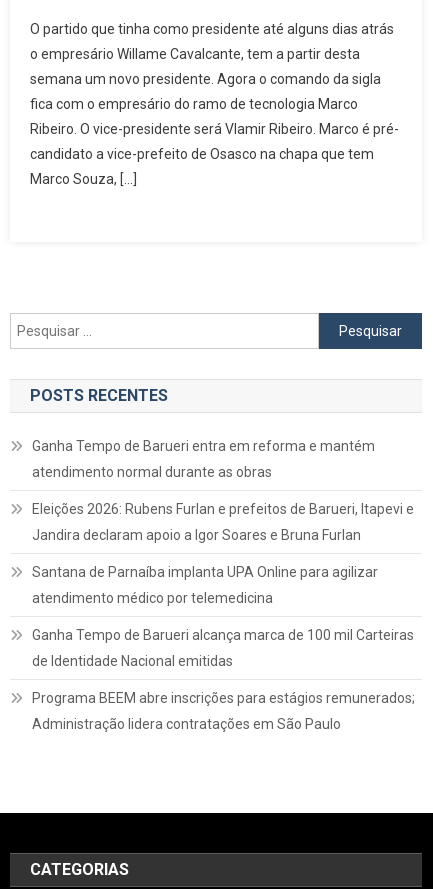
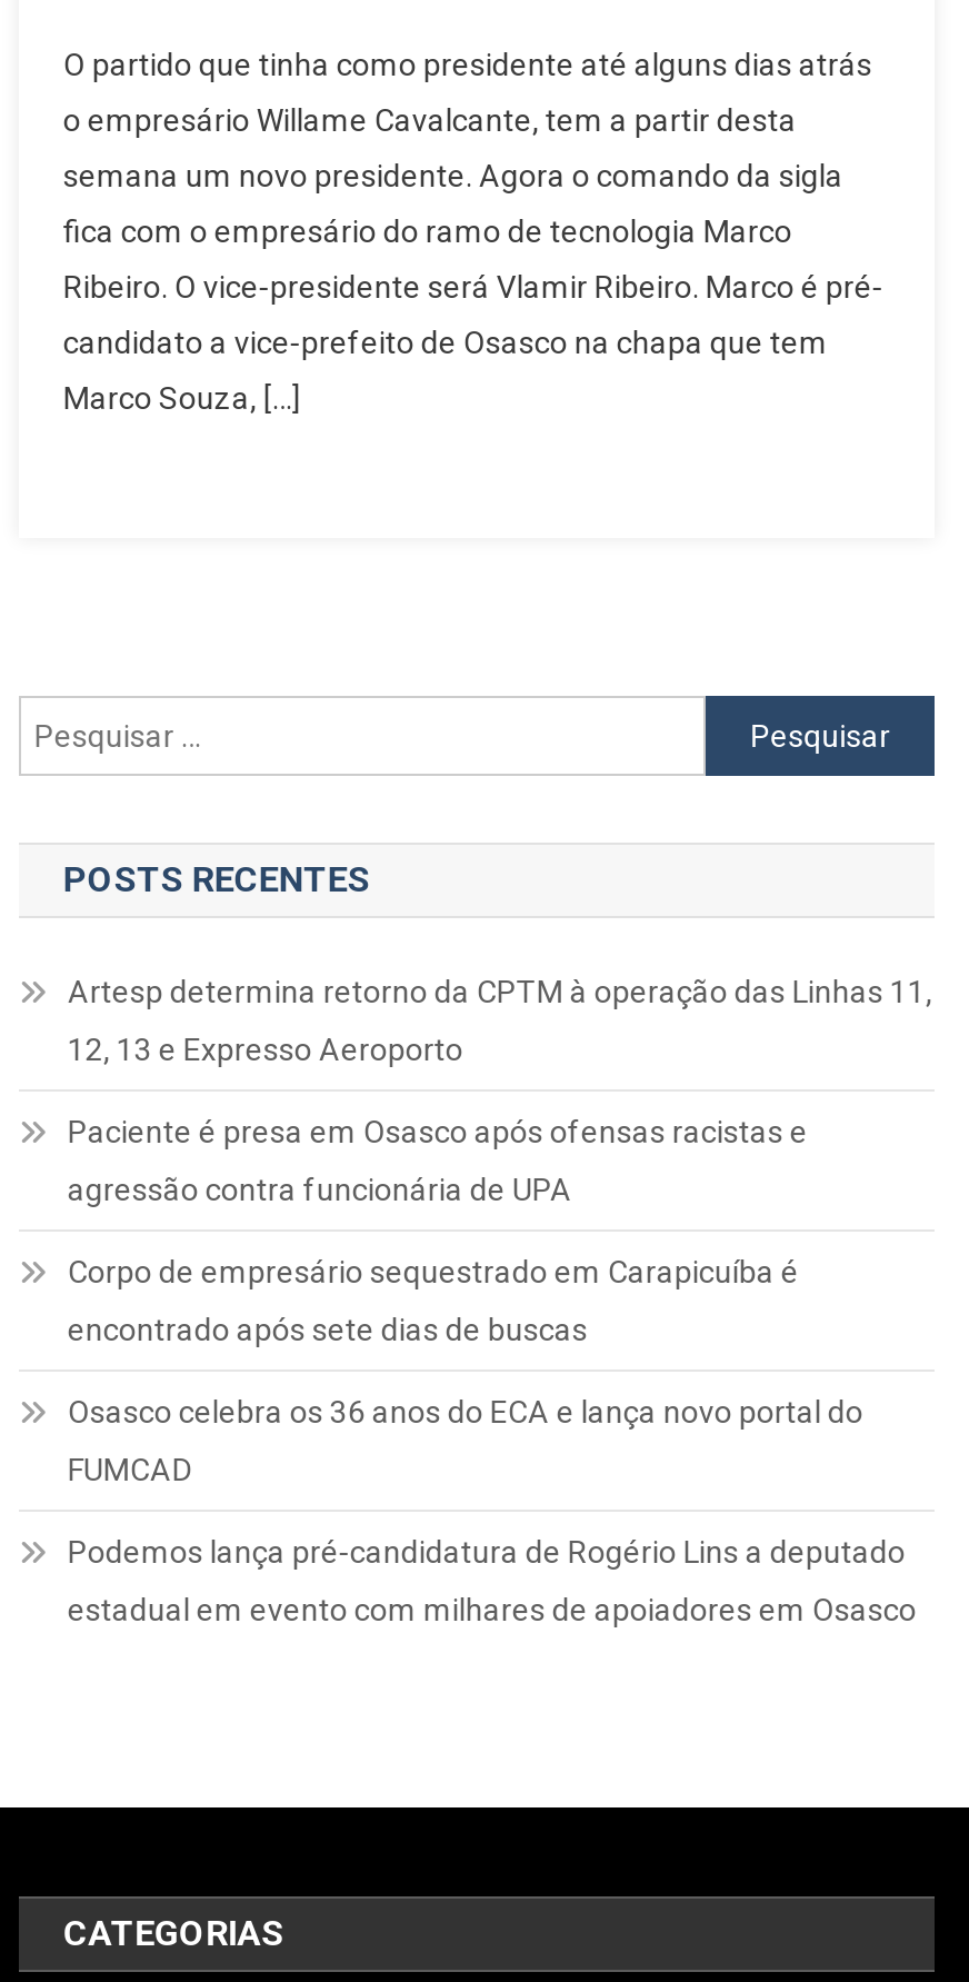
[32,438,375,454] Ganha Tempo de Barueri entra em reforma e mantém -> [68,974,932,1010] Artesp determina retorno da CPTM à operação das Linhas 11,
[32,464,272,480] atendimento normal durante as obras -> [68,1032,463,1068] 12, 13 e Expresso Aeroporto
[32,501,414,517] Eleições 2026: Rubens Furlan e prefeitos de Barueri, Itapevi e -> [68,1114,808,1150] Paciente é presa em Osasco após ofensas racistas e
[32,527,361,543] Jandira declaram apoio a Igor Soares e Bruna Furlan -> [68,1172,572,1208] agressão contra funcionária de UPA
[32,564,378,580] Santana de Parnaíba implanta UPA Online para agilizar -> [68,1254,799,1290] Corpo de empresário sequestrado em Carapicuíba é
[32,590,273,606] atendimento médico por telemedicina -> [68,1312,588,1348] encontrado após sete dias de buscas
[32,627,414,643] Ganha Tempo de Barueri alcança marca de 100 mil Carteiras -> [68,1394,863,1430] Osasco celebra os 36 anos do ECA e lança novo portal do
[32,653,233,669] de Identidade Nacional emitidas -> [68,1452,192,1488] FUMCAD
[32,690,415,706] Programa BEEM abre inscrições para estágios remunerados; -> [68,1534,905,1570] Podemos lança pré-candidatura de Rogério Lins a deputado
[32,716,341,732] Administração lidera contratações em São Paulo -> [68,1592,917,1628] estadual em evento com milhares de apoiadores em Osasco

